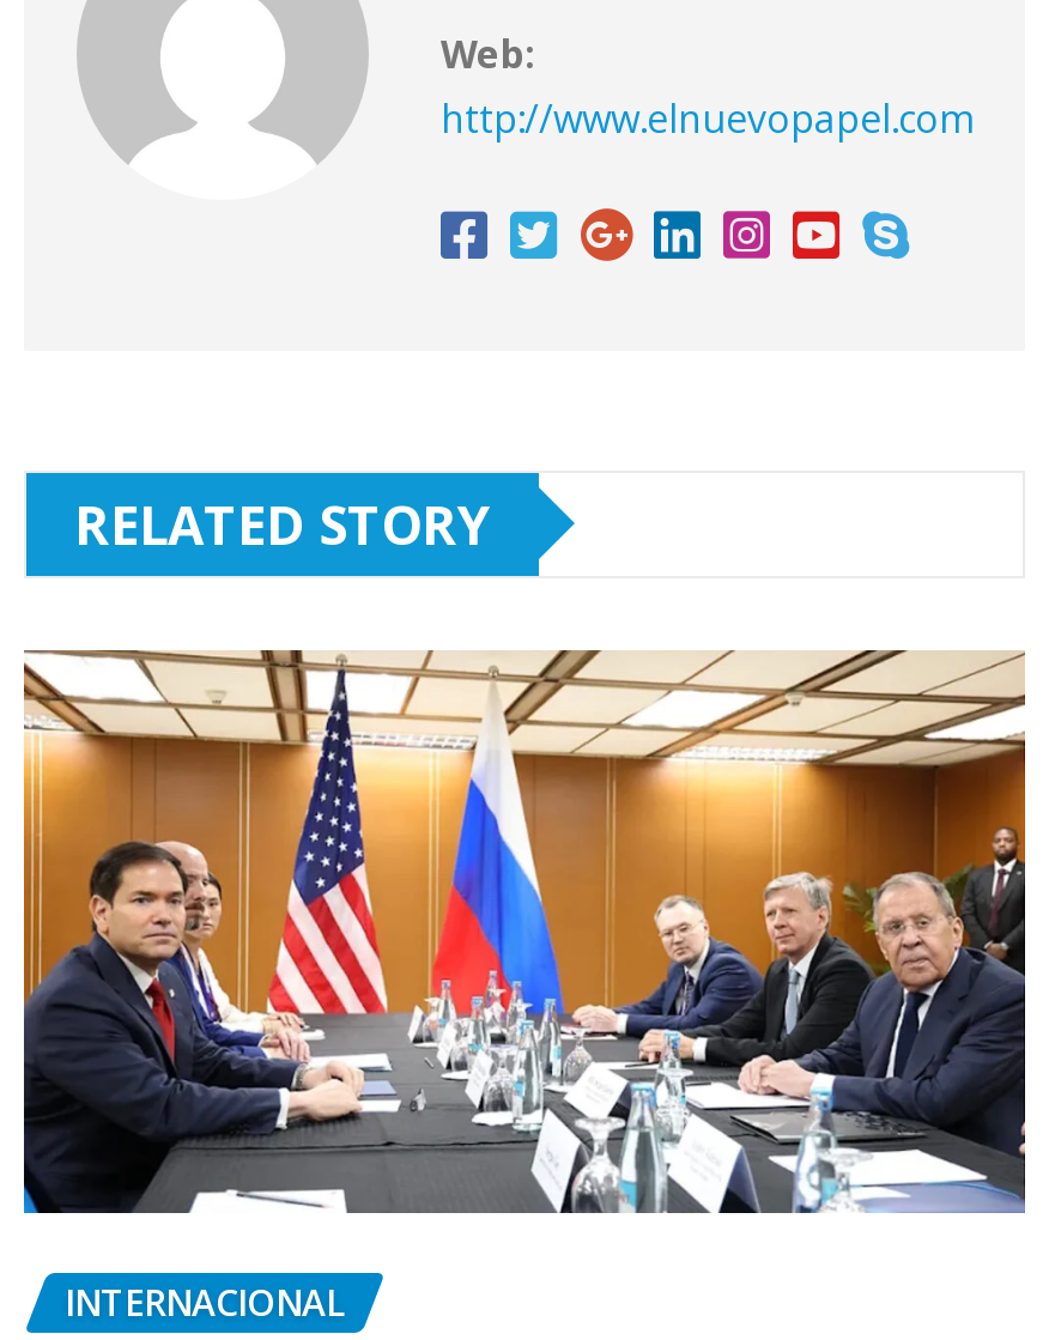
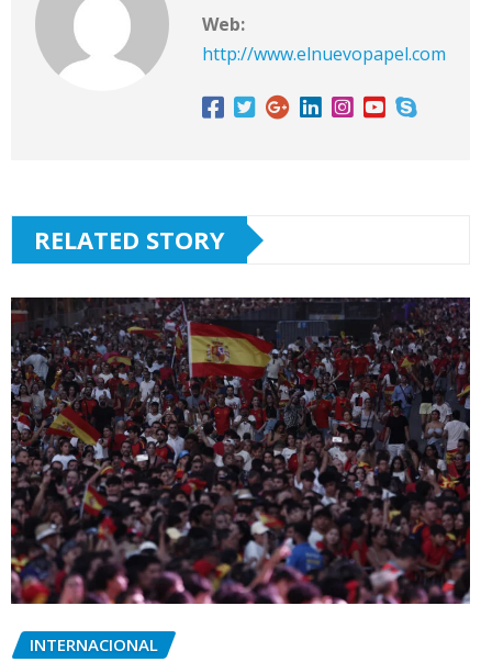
[22,649,1027,1217] [image] -> [10,296,471,605] [image]

